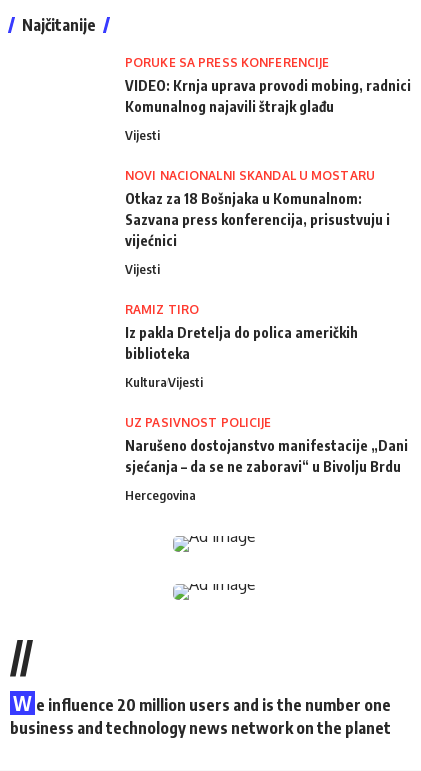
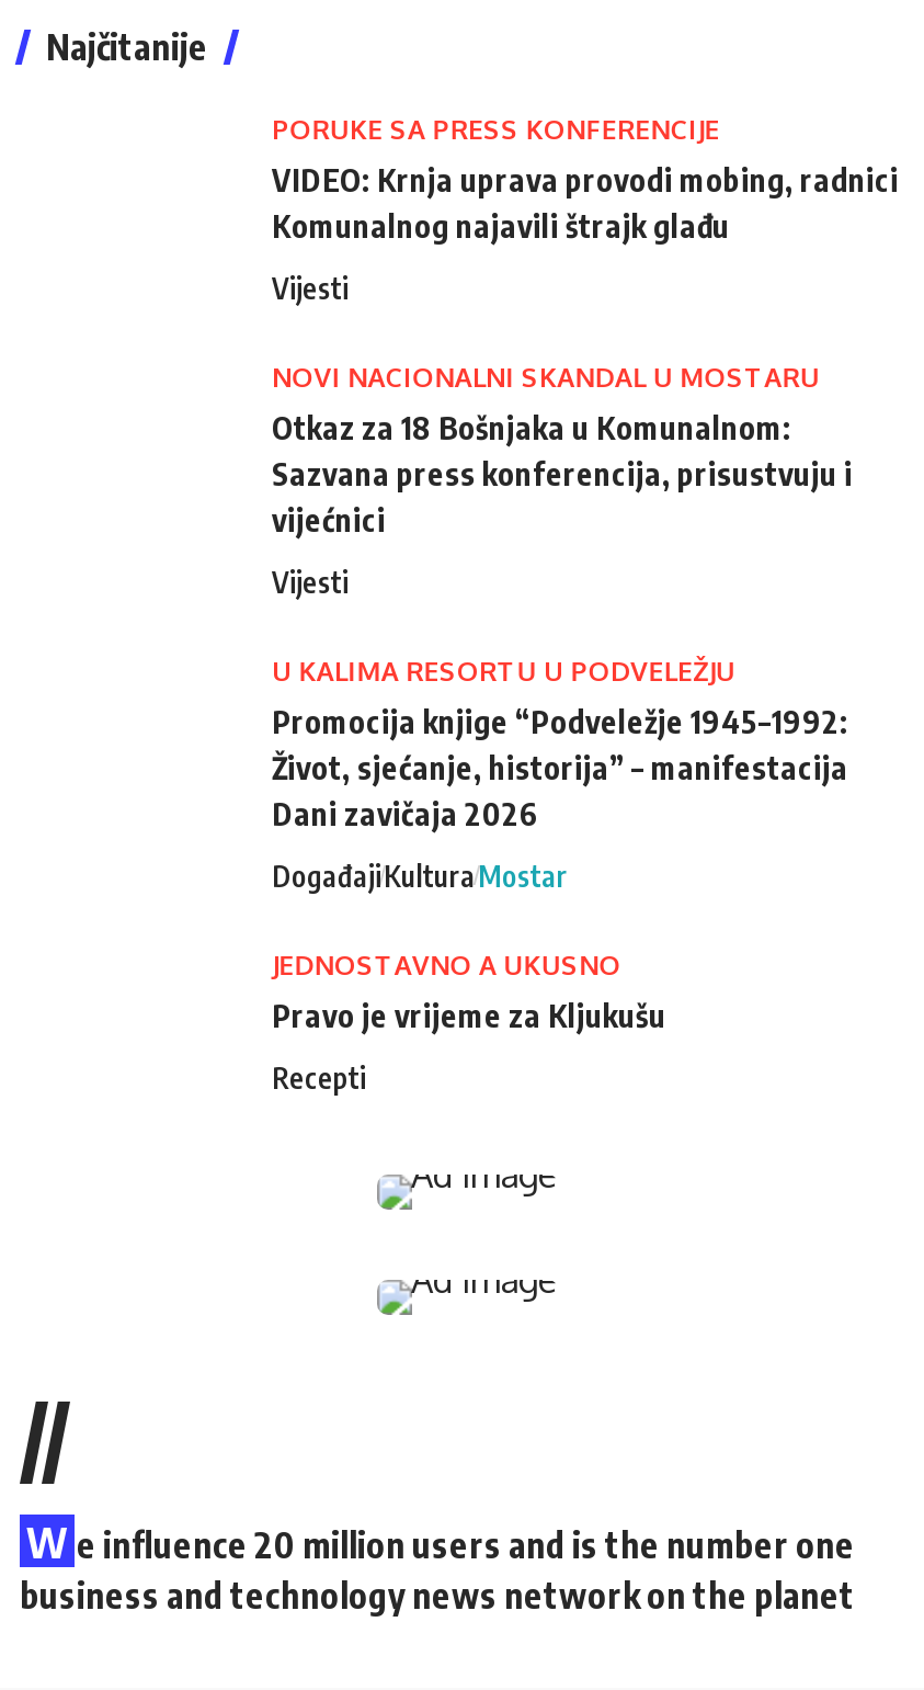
[125,302,358,362] RAMIZ TIRO | Iz pakla Dretelja do polica američkih | biblioteka -> [272,654,848,832] U KALIMA RESORTU U PODVELEŽJU | Promocija knjige “Podveležje 1945–1992: | Život, sjećanje, historija” – manifestacija | Dani zavičaja 2026
[125,374,203,390] KulturaVijesti -> [272,858,568,893] DogađajiKultura Mostar
[125,415,408,475] UZ PASIVNOST POLICIJE | Narušeno dostojanstvo manifestacije „Dani | sjećanja – da se ne zaboravi“ u Bivolju Brdu -> [272,948,666,1033] JEDNOSTAVNO A UKUSNO | Pravo je vrijeme za Kljukušu
[125,487,196,503] Hercegovina -> [272,1060,366,1095] Recepti

